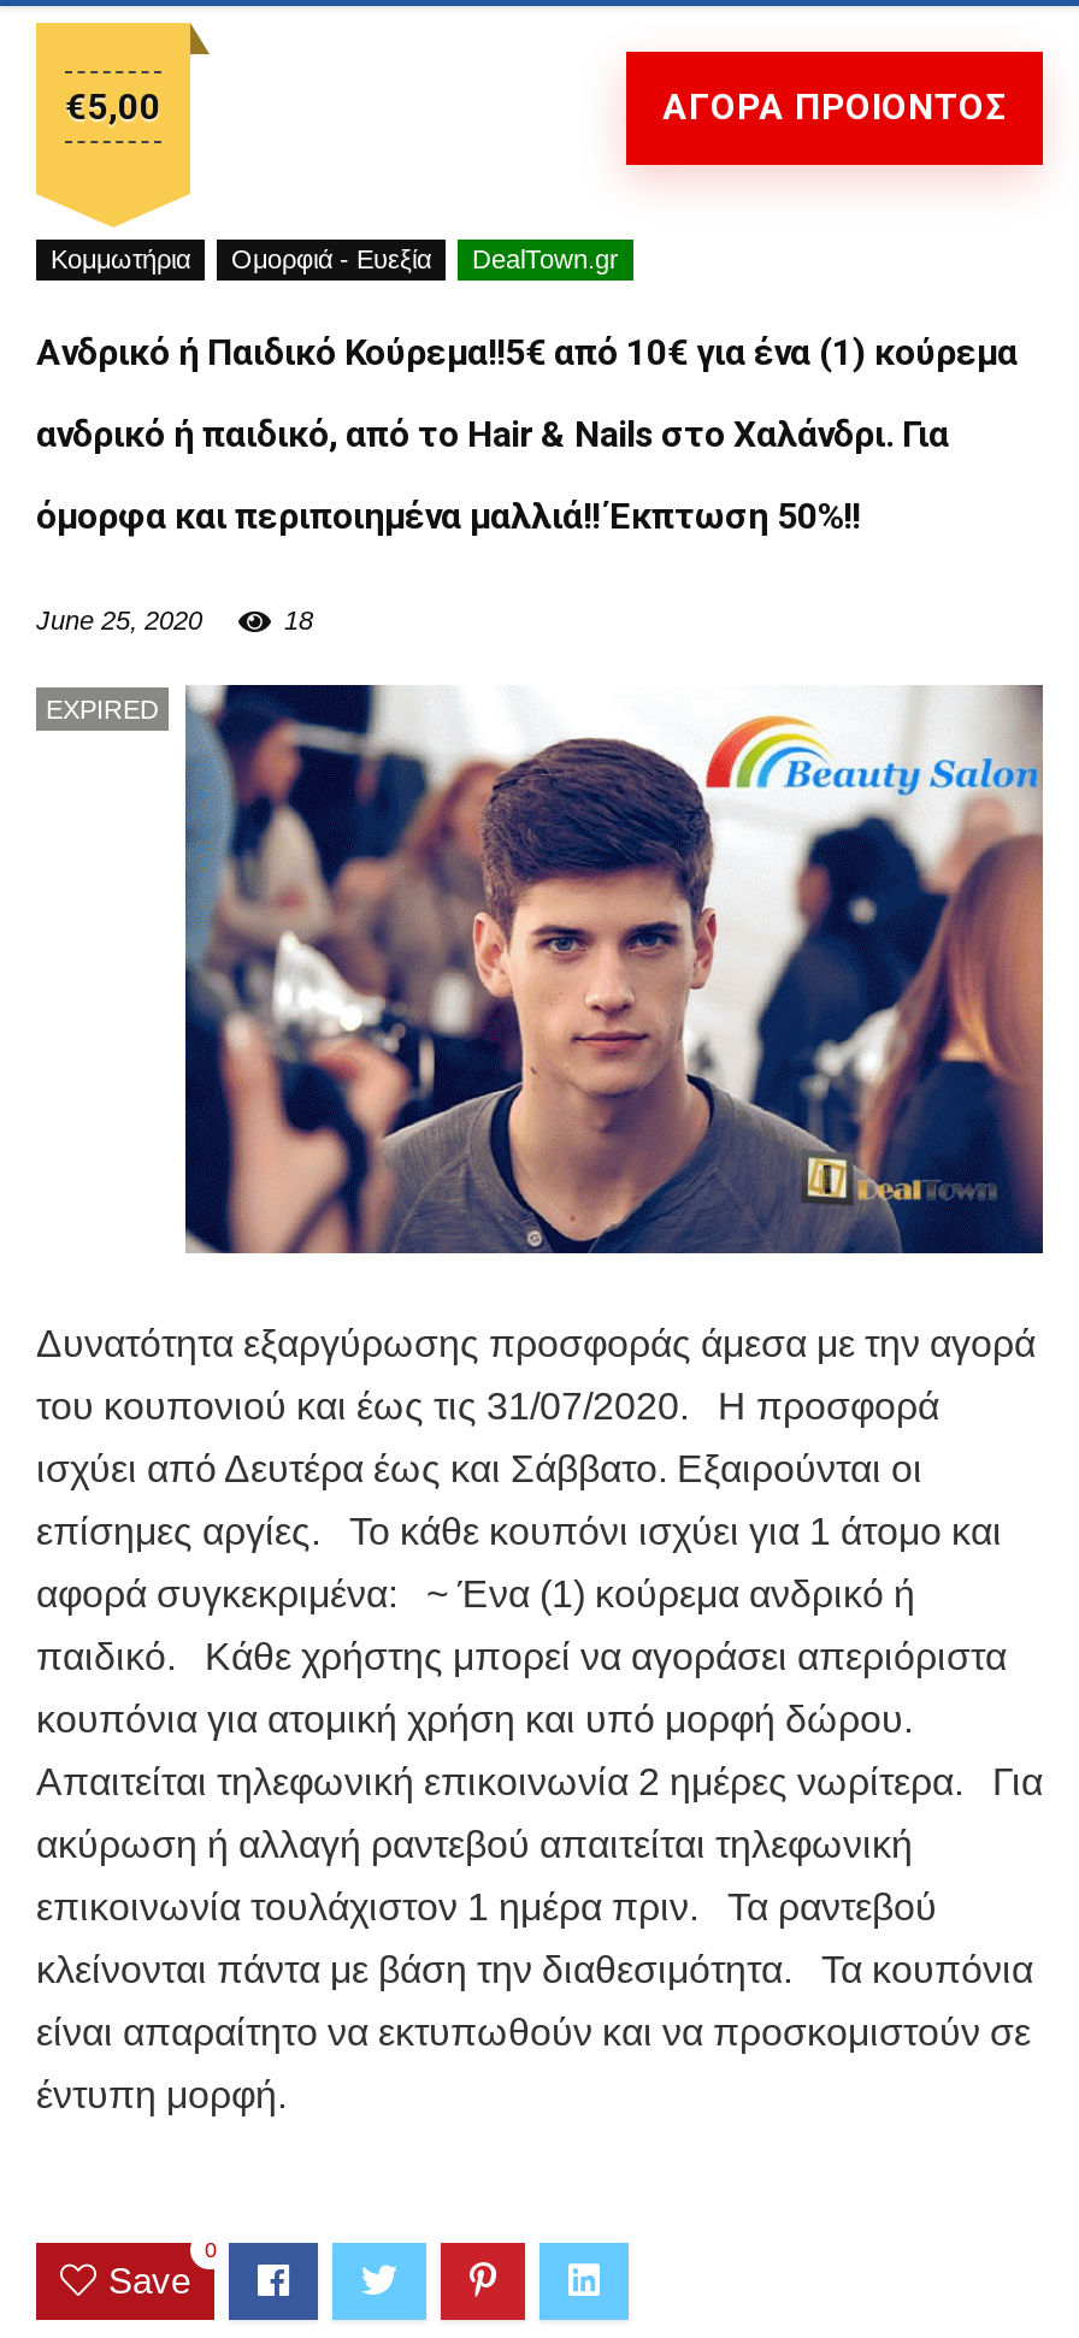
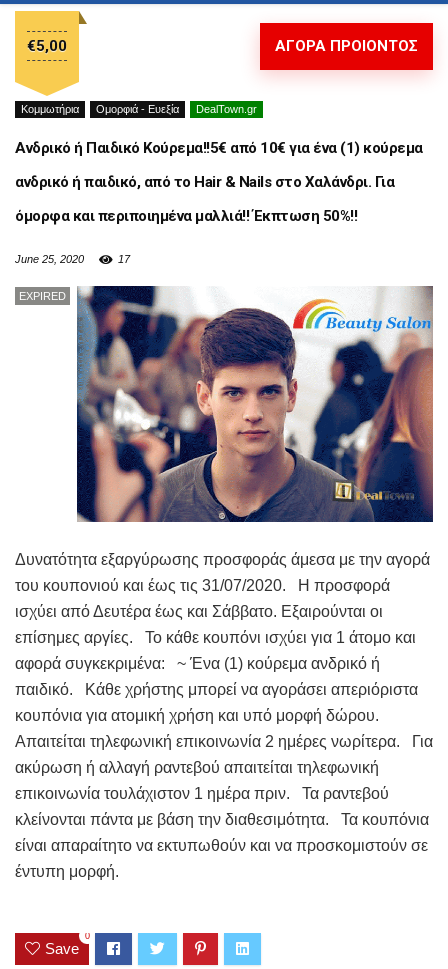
[284,606,313,634] 18 -> [118,253,130,265] 17

